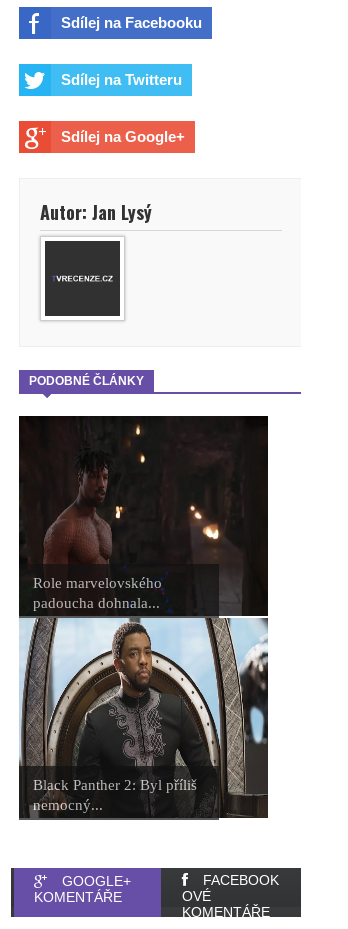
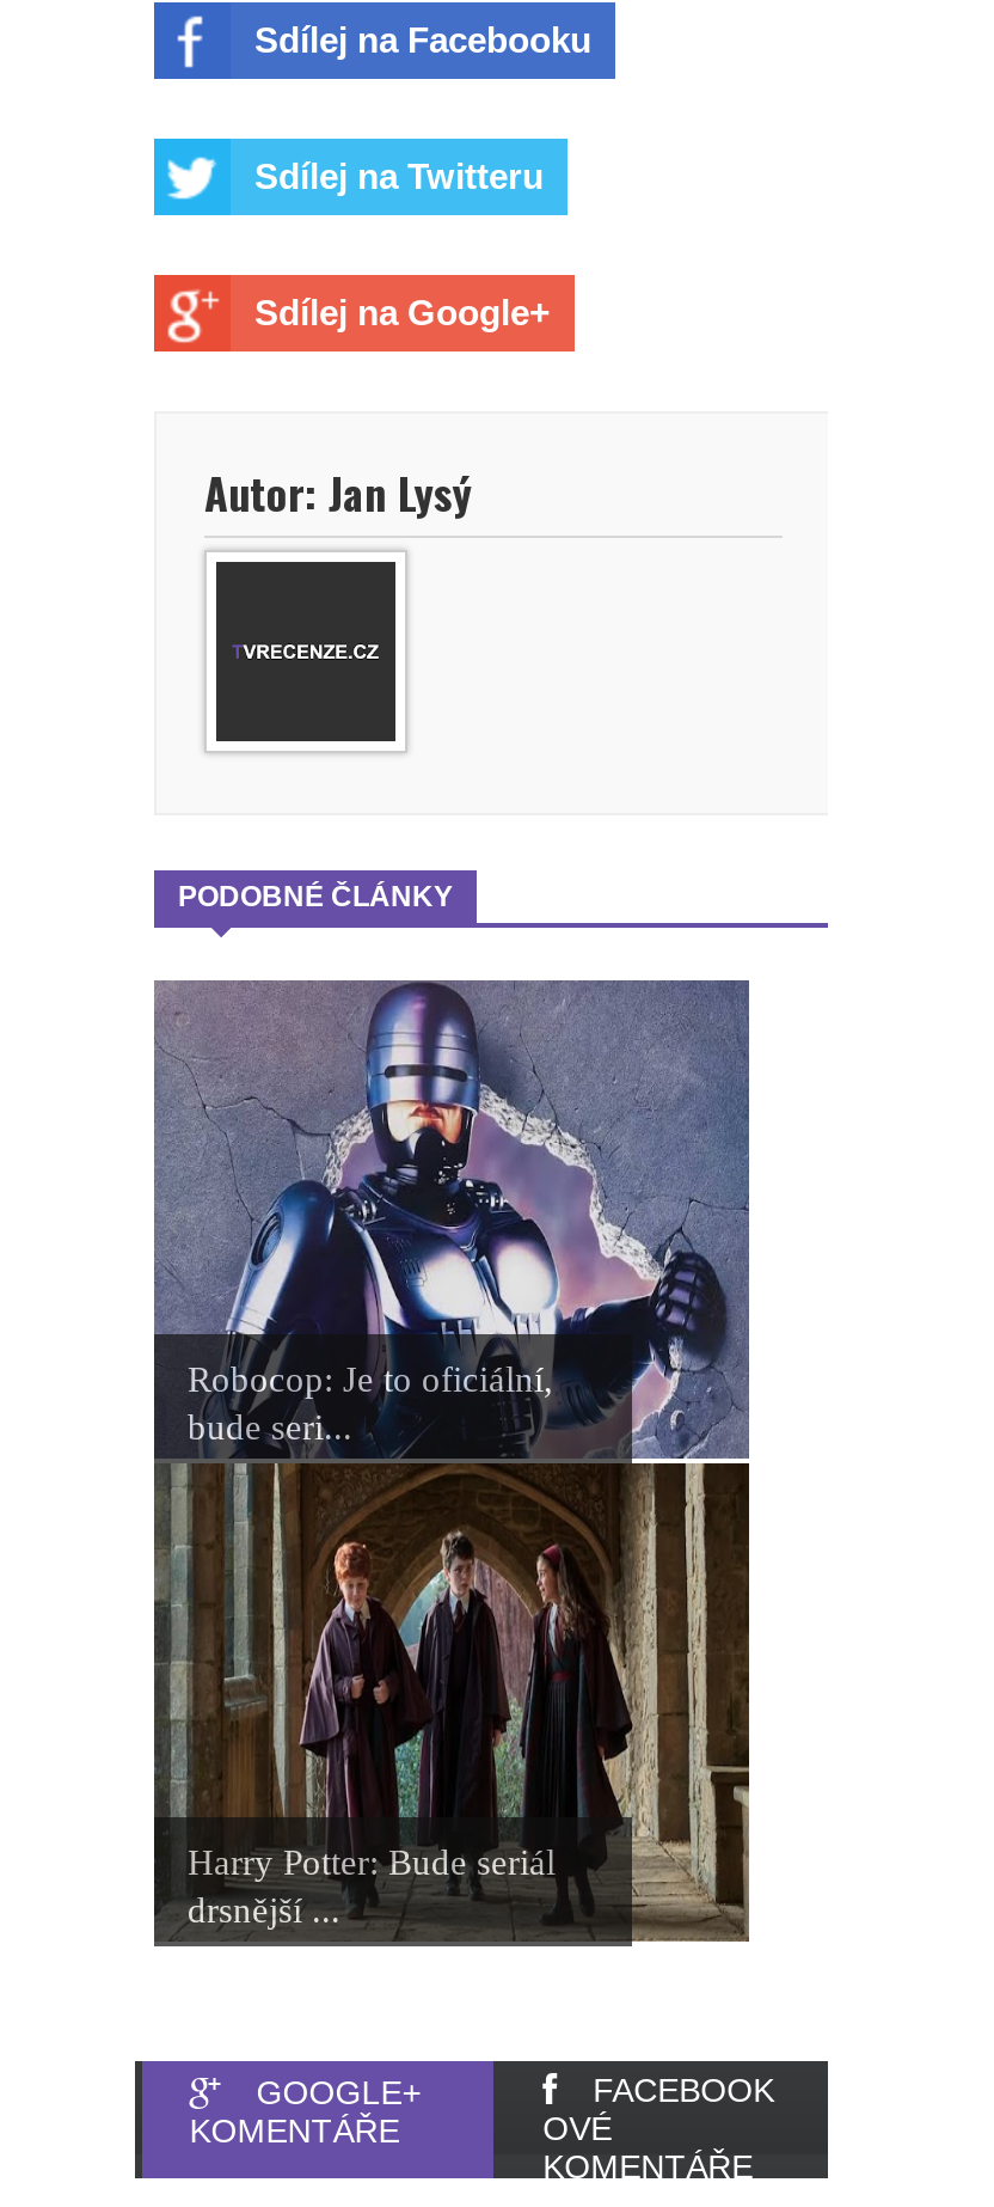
[18,415,269,819] [image] | Role marvelovského | padoucha dohnala... -> [152,978,751,1944] [image] | Robocop: Je to oficiální, | bude seri...
[33,777,197,813] Black Panther 2: Byl příliš | nemocný... -> [188,1844,556,1930] Harry Potter: Bude seriál | drsnější ...

